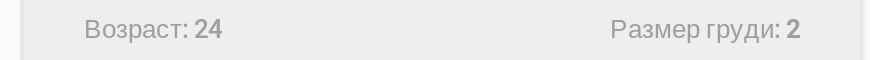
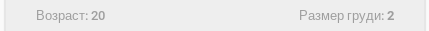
[84,15,222,45] Возраст: 24 -> [36,8,105,23] Возраст: 20

